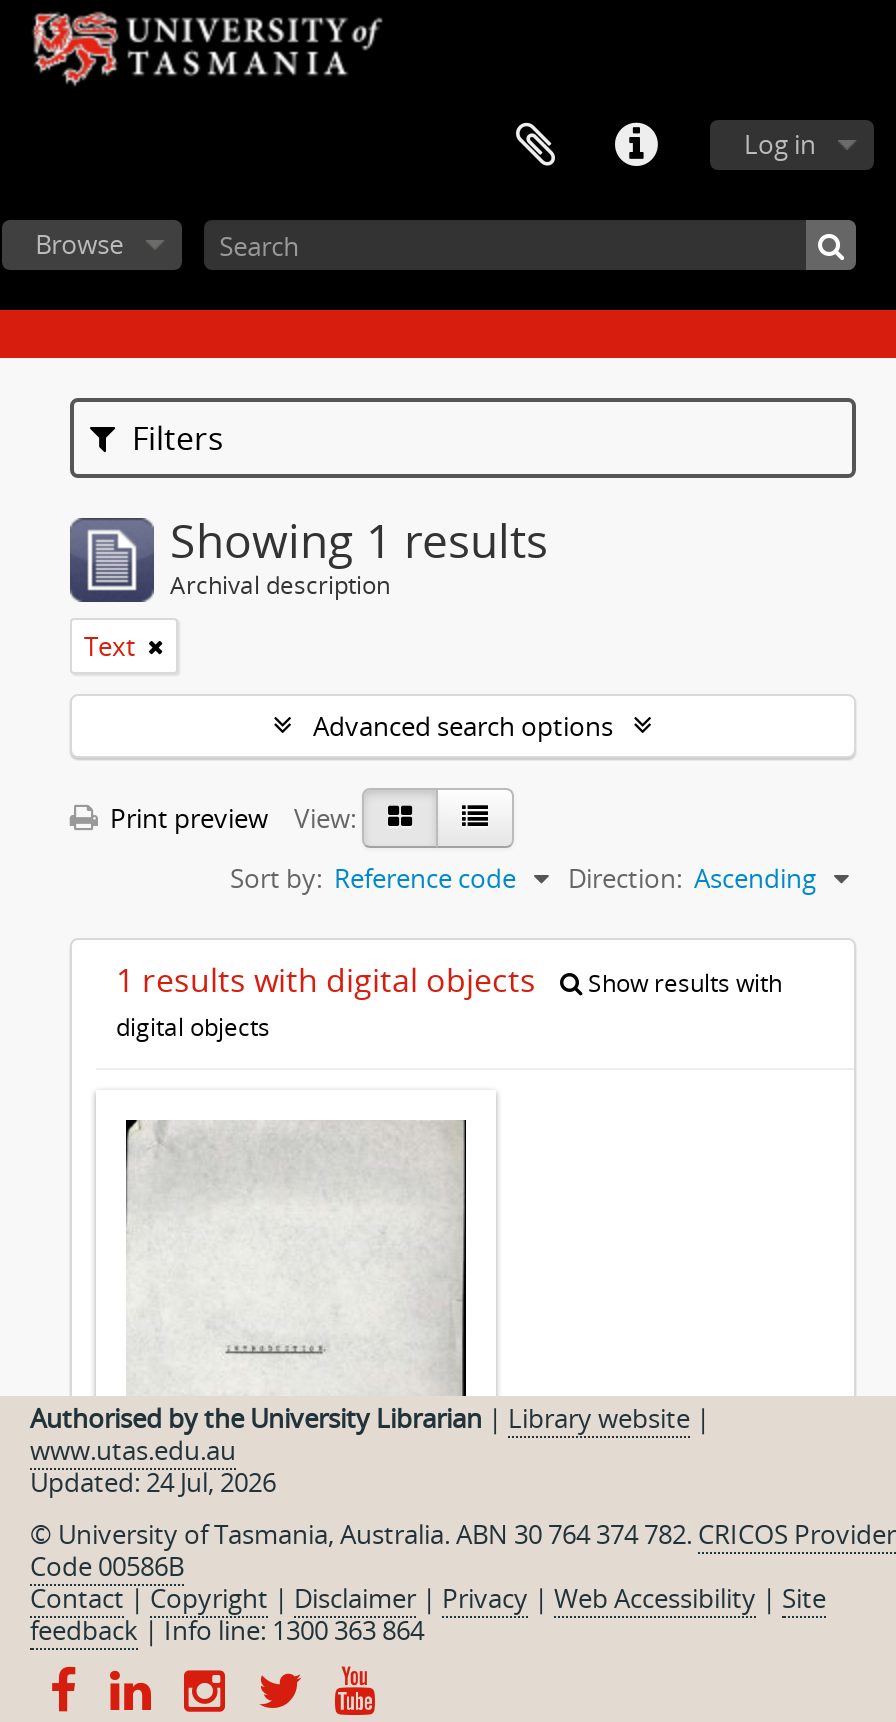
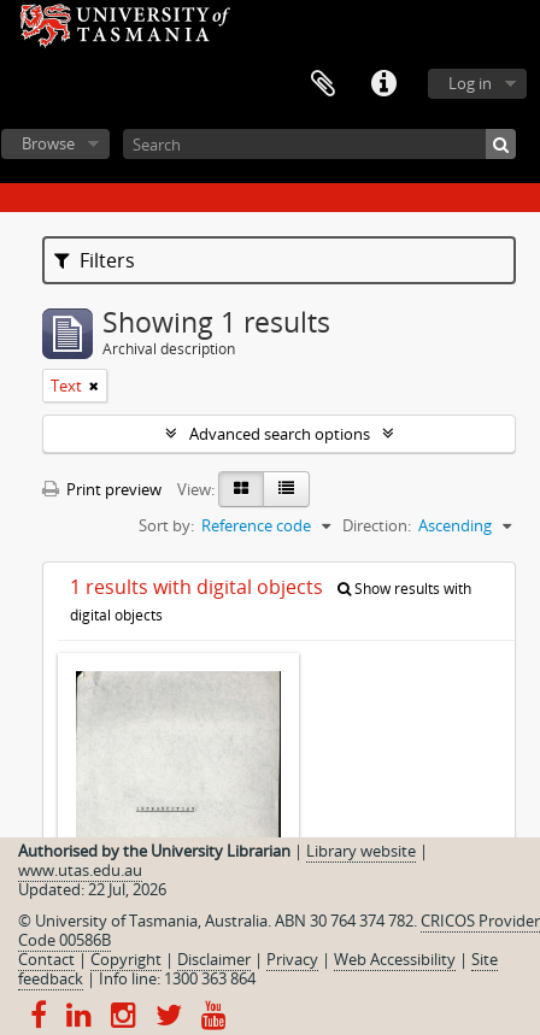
[30,1464,276,1500] Updated: 24 Jul, 2026 -> [18,878,166,900] Updated: 22 Jul, 2026

